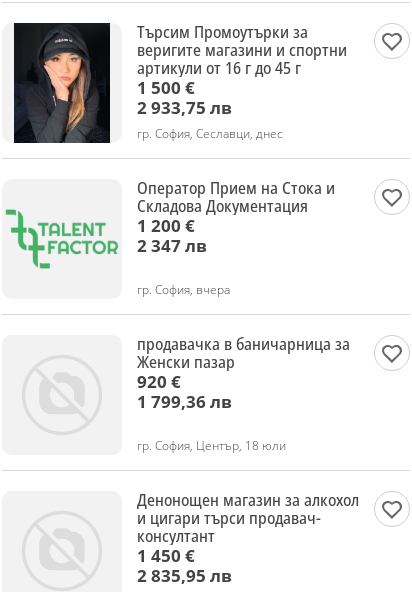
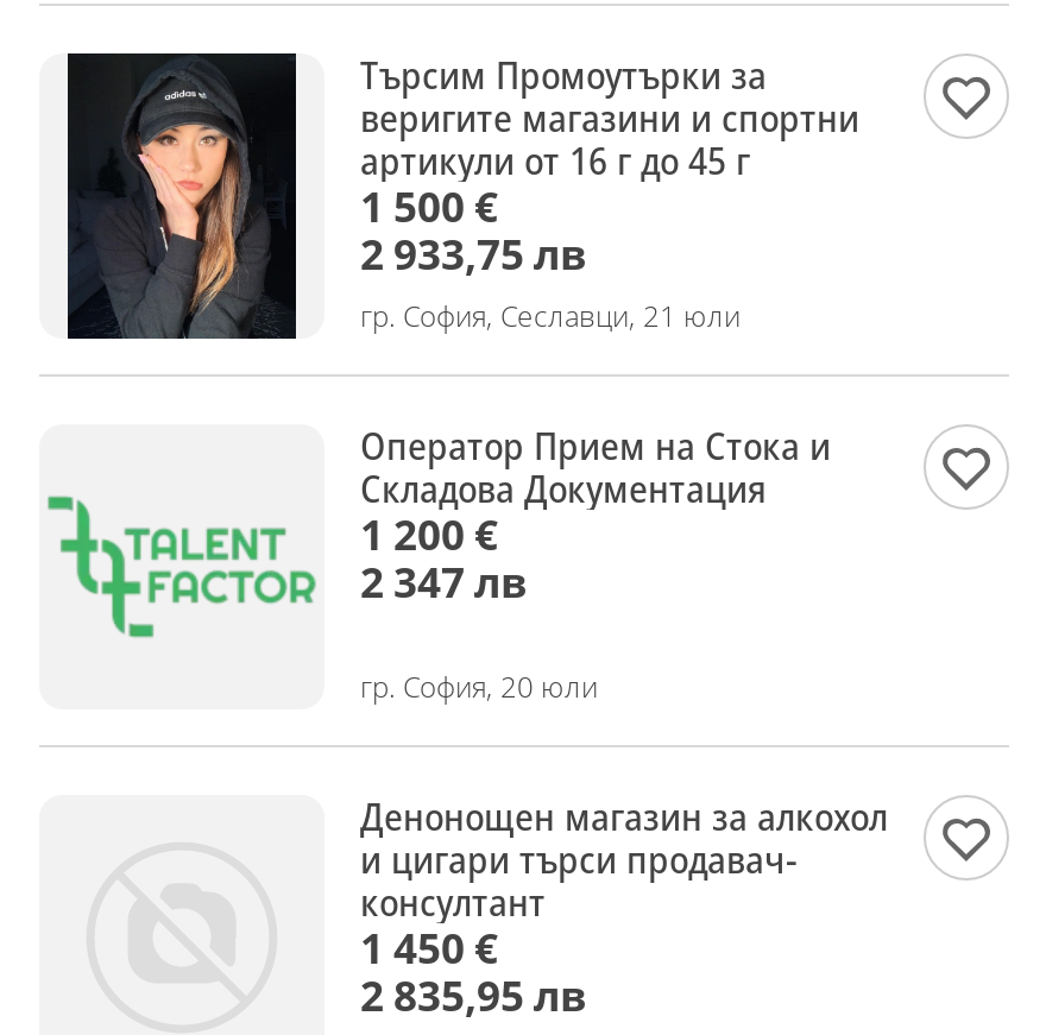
[137,125,283,142] гр. София, Сеславци, днес -> [360,296,741,337] гр. София, Сеславци, 21 юли
[137,281,350,454] гр. София, вчера | продавачка в баничарница за | Женски пазар | 920 € | 1 799,36 лв | гр. София, Център, 18 юли -> [360,667,598,707] гр. София, 20 юли

